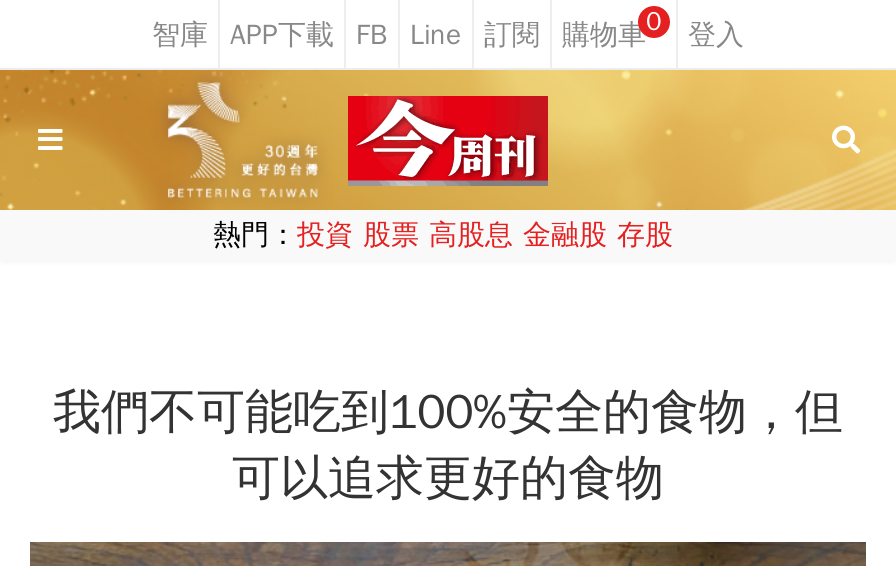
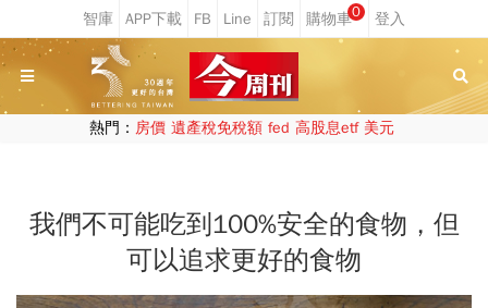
[213,218,673,252] 熱門：投資 股票 高股息 金融股 存股 -> [89,119,394,137] 熱門：房價 遺產稅免稅額 fed 高股息etf 美元

